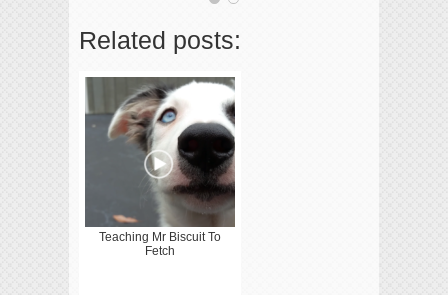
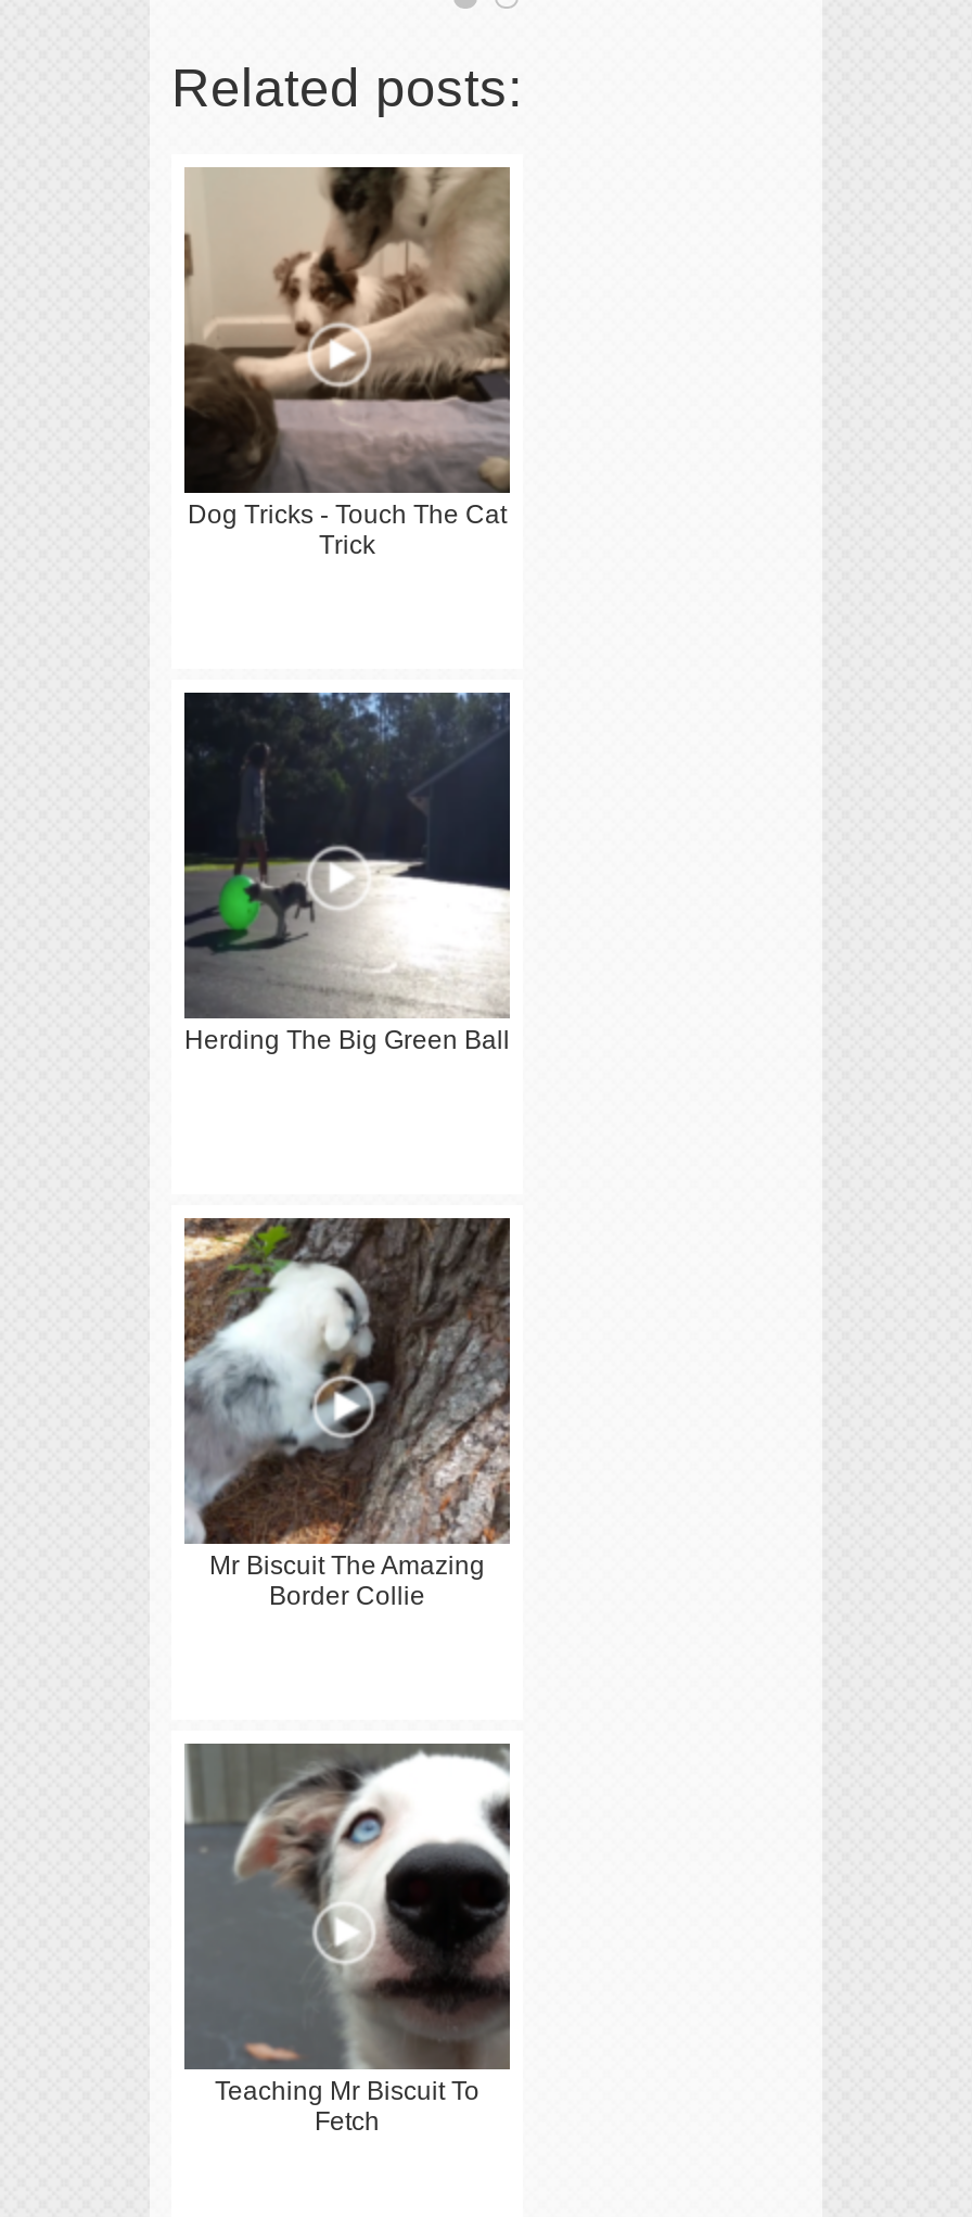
none -> [182,167,512,560] [image] | Dog Tricks - Touch The Cat | Trick
none -> [182,691,512,1055] [image] | Herding The Big Green Ball
none -> [182,1216,512,1611] [image] | Mr Biscuit The Amazing | Border Collie

